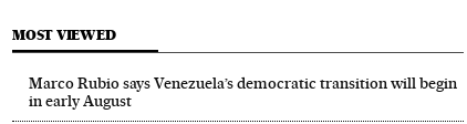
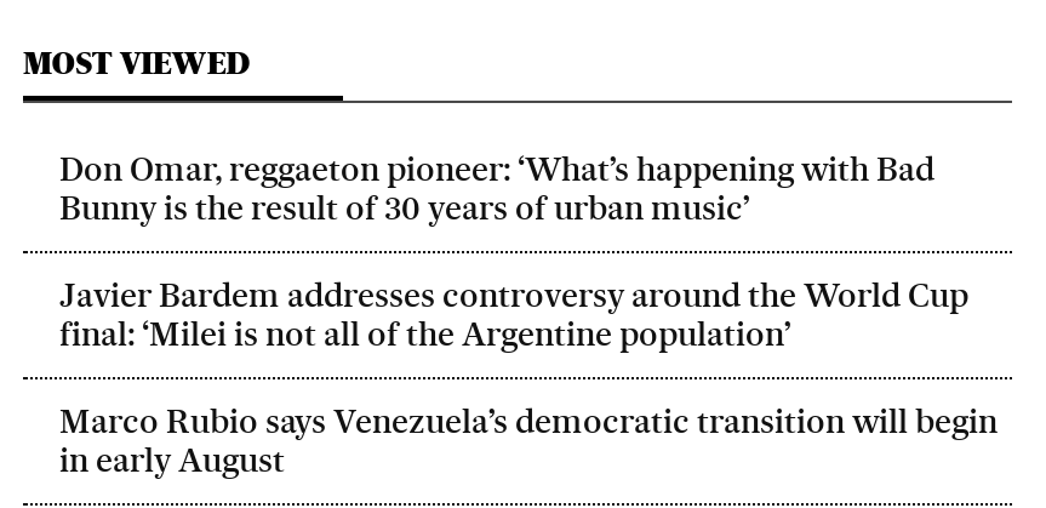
none -> [59,149,968,352] Don Omar, reggaeton pioneer: ‘What’s happening with Bad | Bunny is the result of 30 years of urban music’ | Javier Bardem addresses controversy around the World Cup | final: ‘Milei is not all of the Argentine population’

